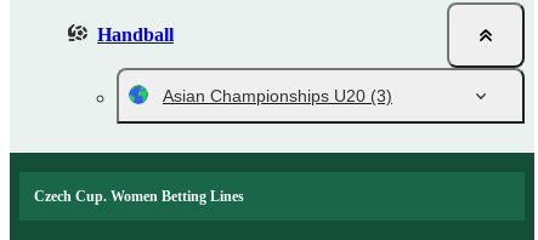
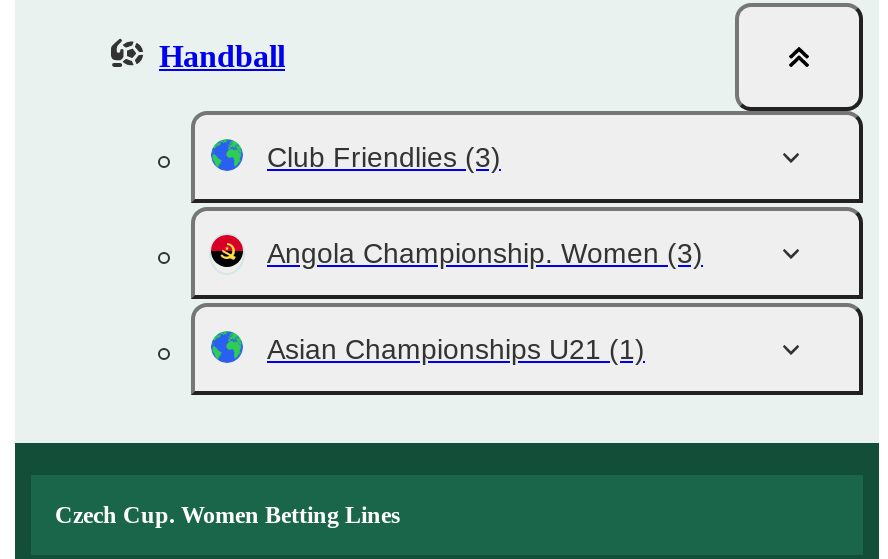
[163,86,392,105] Asian Championships U20 (3) -> [267,141,703,365] Club Friendlies (3) | Angola Championship. Women (3) | Asian Championships U21 (1)

